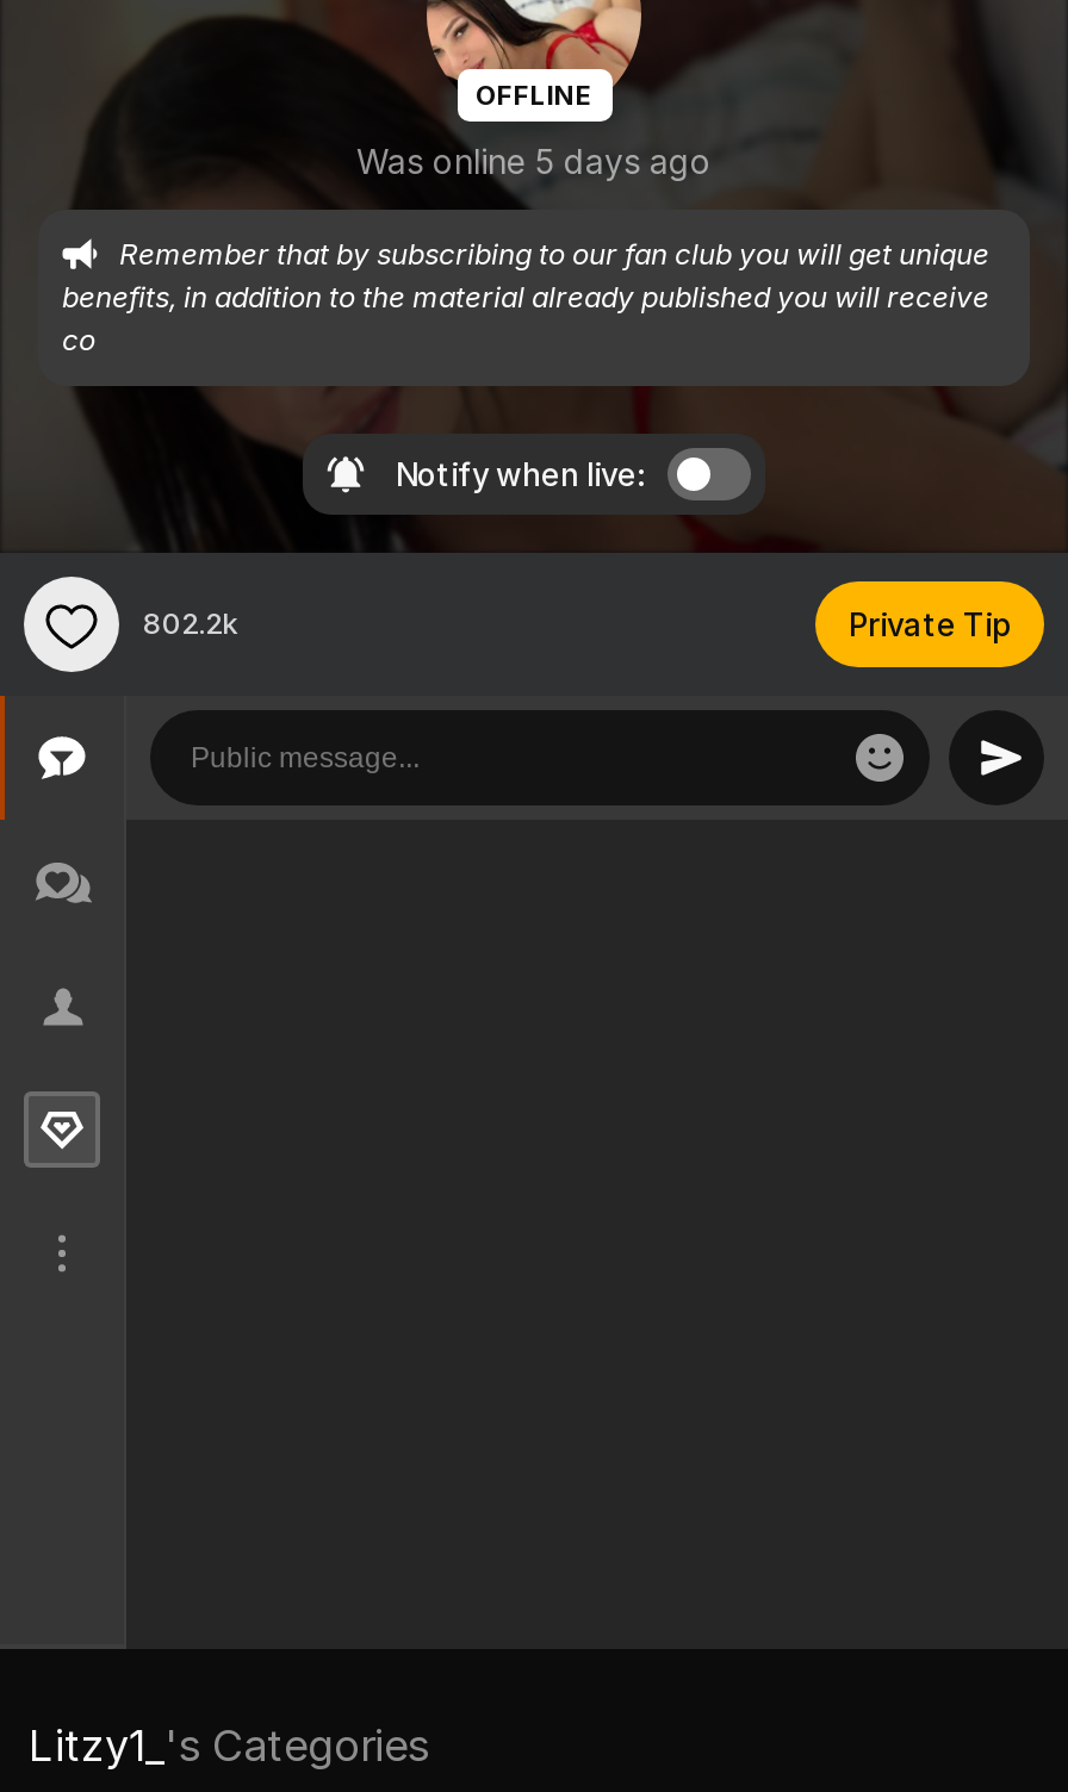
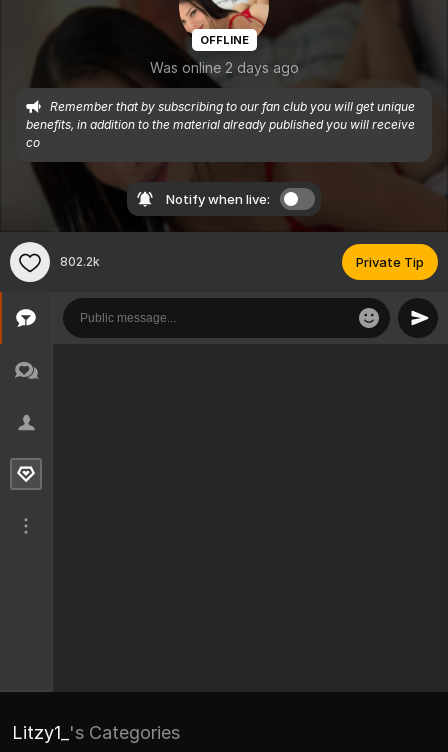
[356,141,712,181] Was online 5 days ago -> [149,59,298,76] Was online 2 days ago

